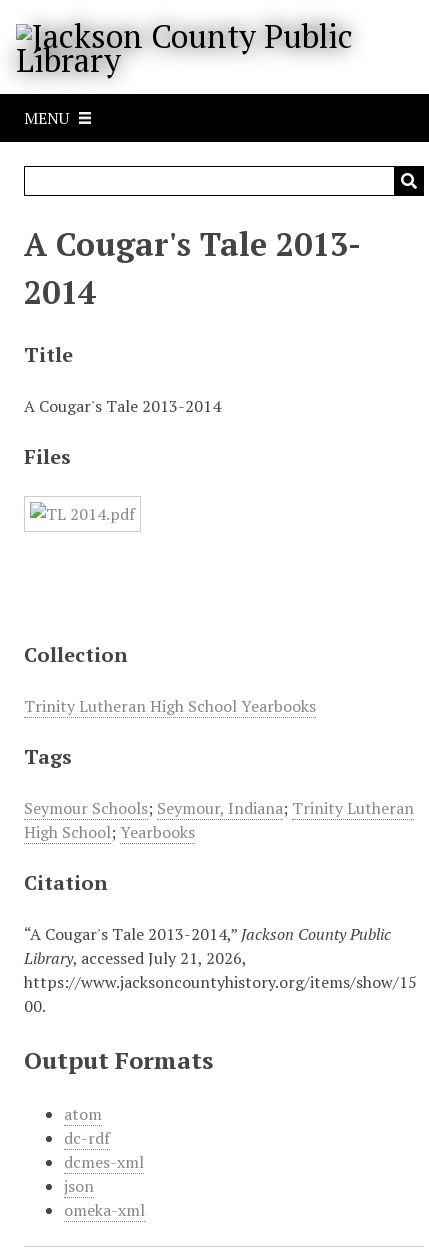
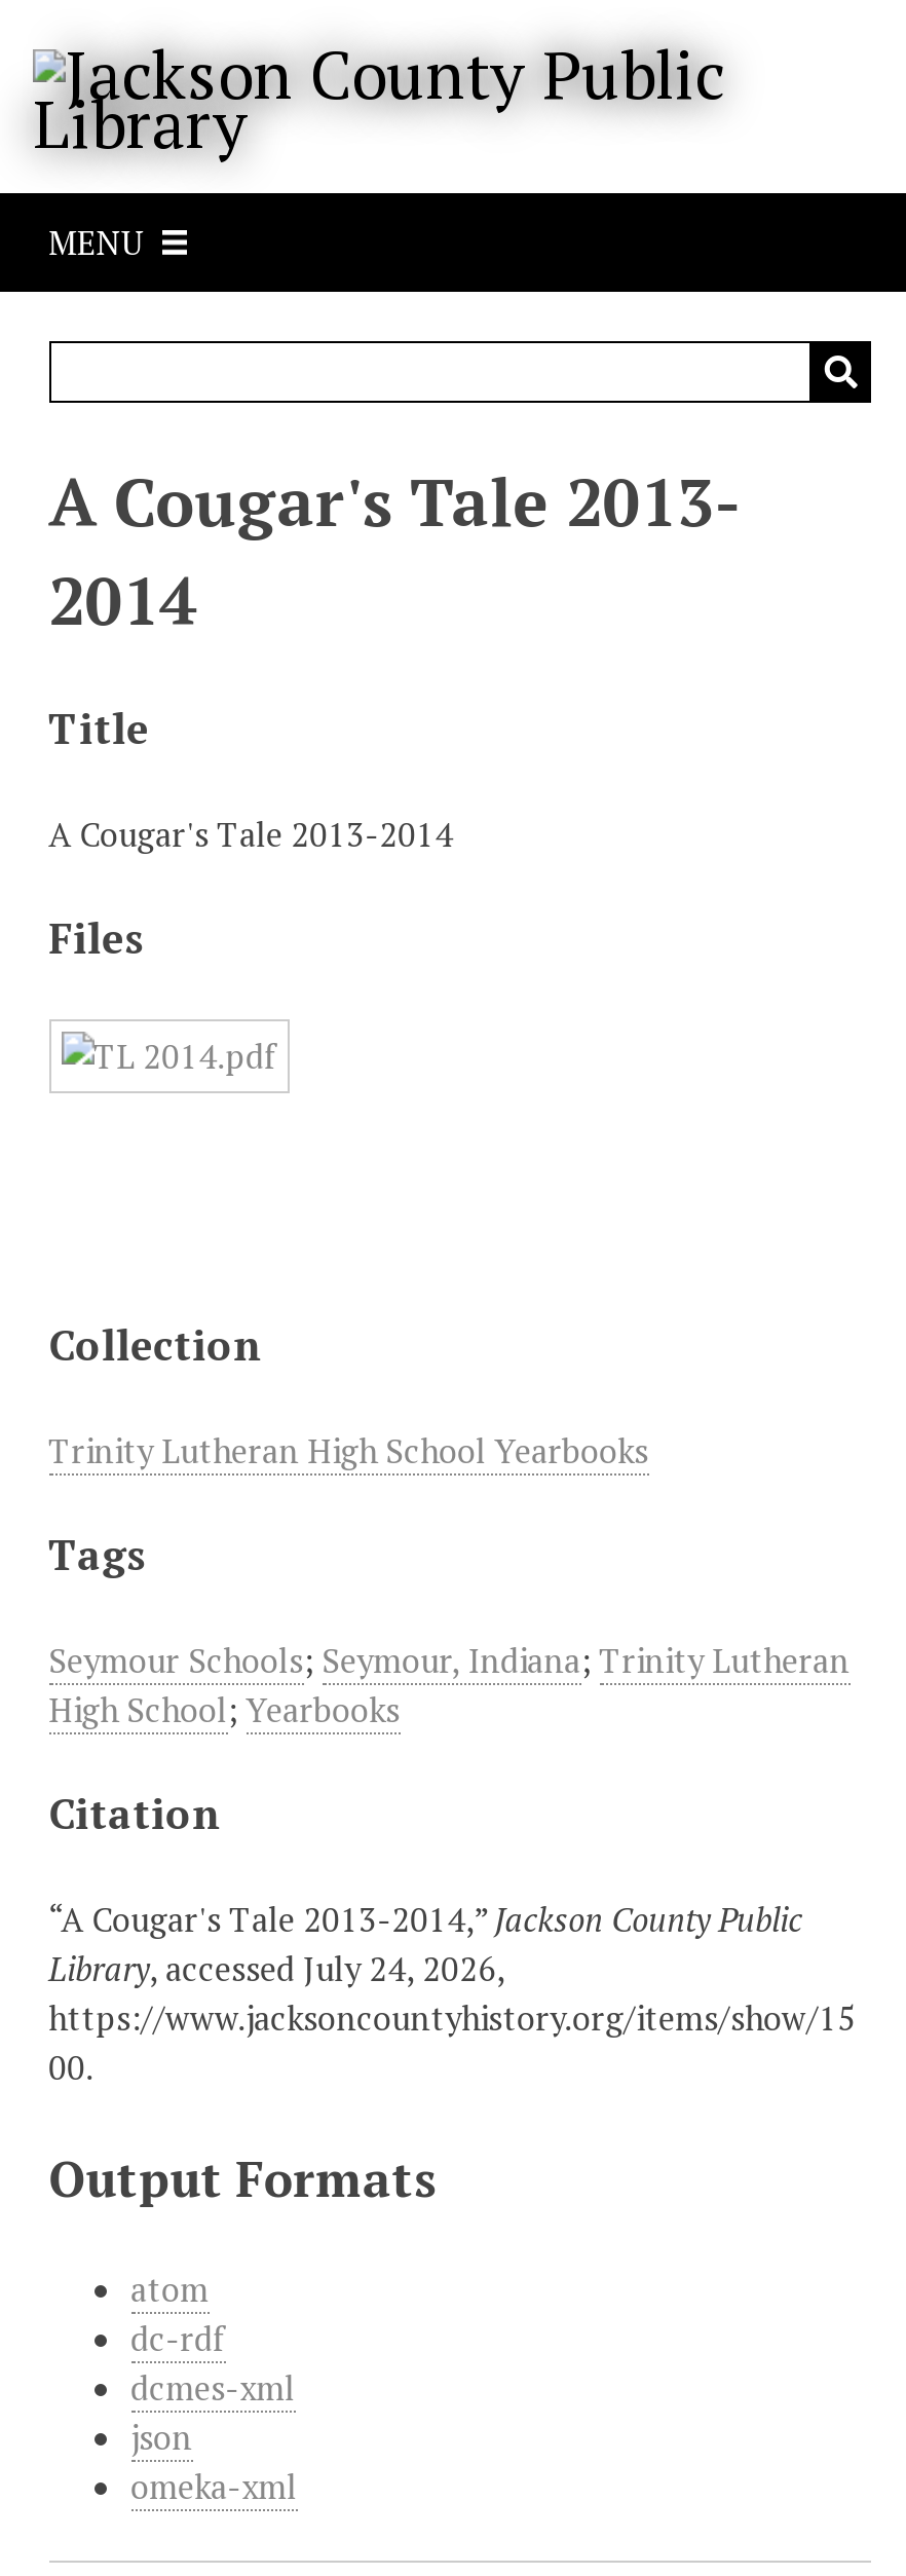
[24,947,246,969] Library, accessed July 21, 2026, -> [48,1946,505,1991] Library, accessed July 24, 2026,

